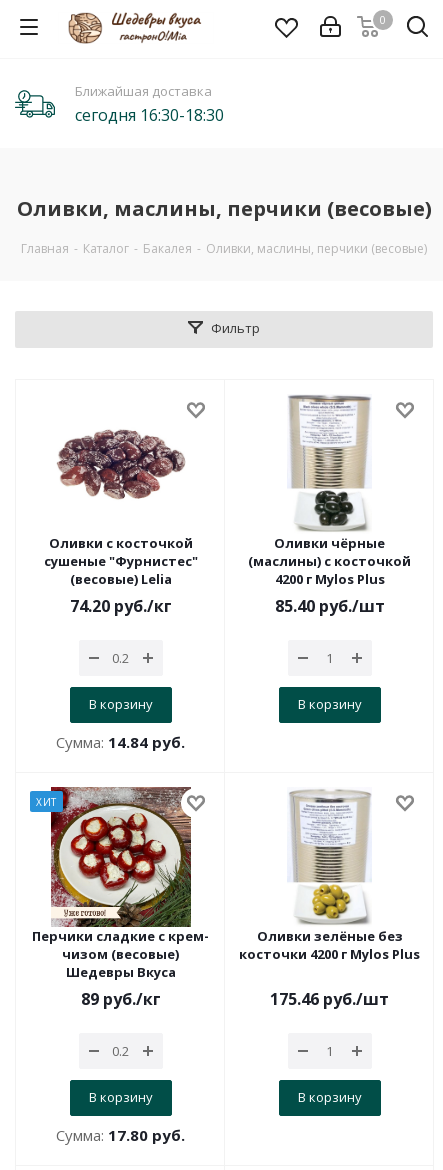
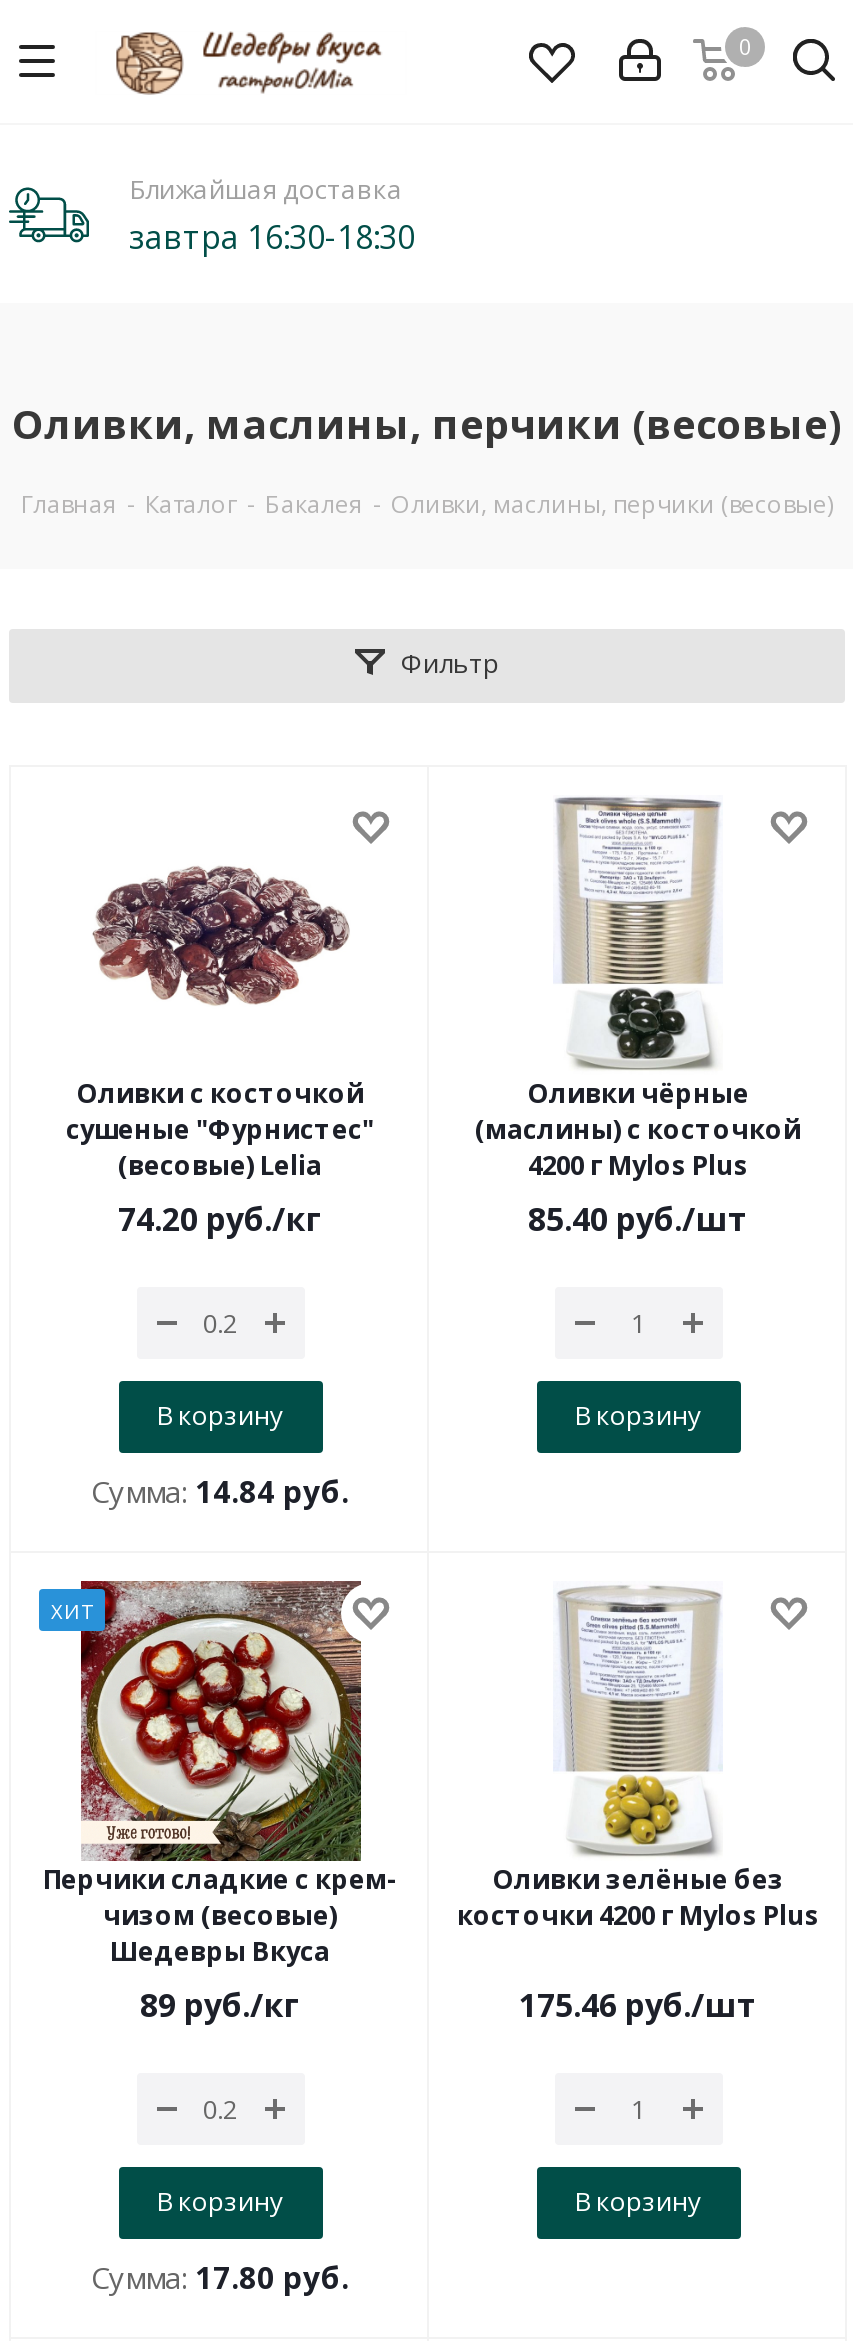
[75,104,224,126] сегодня 16:30-18:30 -> [129,215,415,259] завтра 16:30-18:30

